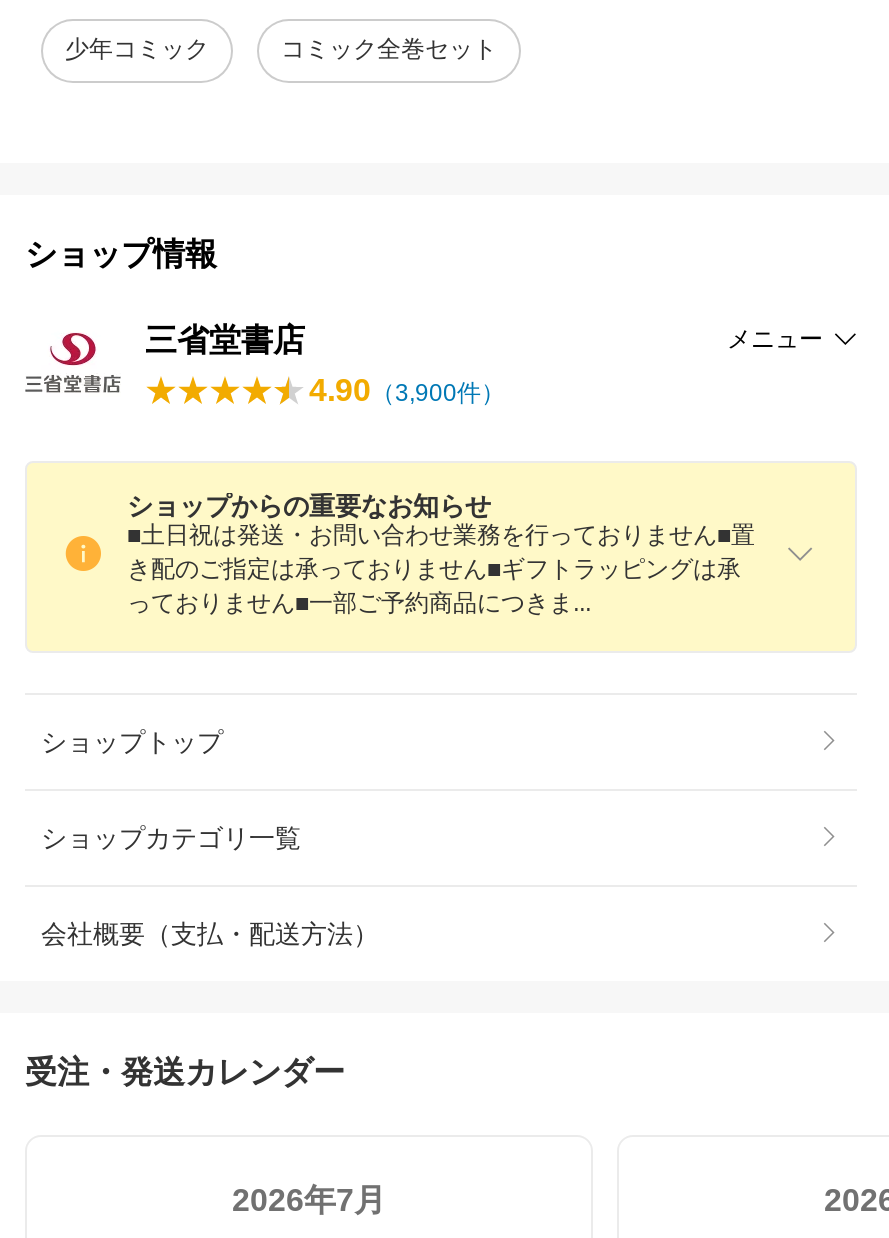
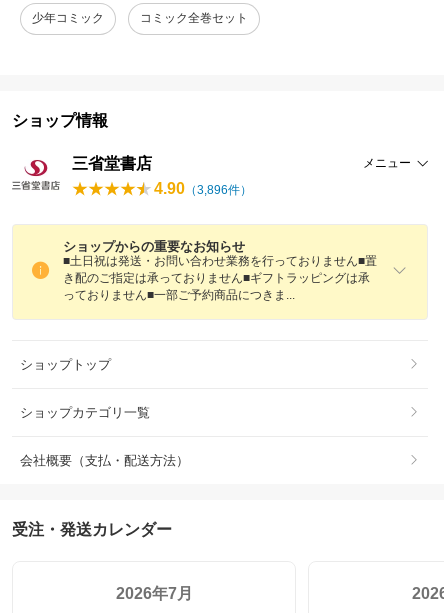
[309,373,505,407] 4.90（3,900件） -> [154,180,252,197] 4.90（3,896件）

